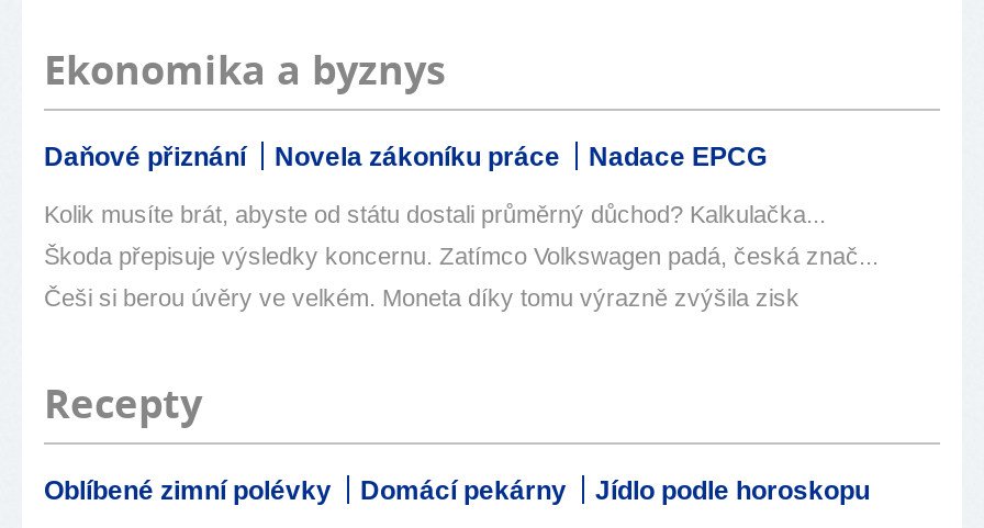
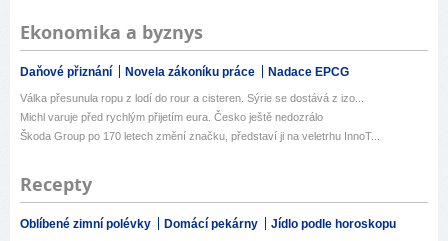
[44,200,826,227] Kolik musíte brát, abyste od státu dostali průměrný důchod? Kalkulačka... -> [20,92,364,104] Válka přesunula ropu z lodí do rour a cisteren. Sýrie se dostává z izo...
[44,242,879,268] Škoda přepisuje výsledky koncernu. Zatímco Volkswagen padá, česká znač... -> [20,111,323,123] Michl varuje před rychlým přijetím eura. Česko ještě nedozrálo
[44,284,800,310] Češi si berou úvěry ve velkém. Moneta díky tomu výrazně zvýšila zisk -> [20,130,380,142] Škoda Group po 170 letech změní značku, představí ji na veletrhu InnoT...

